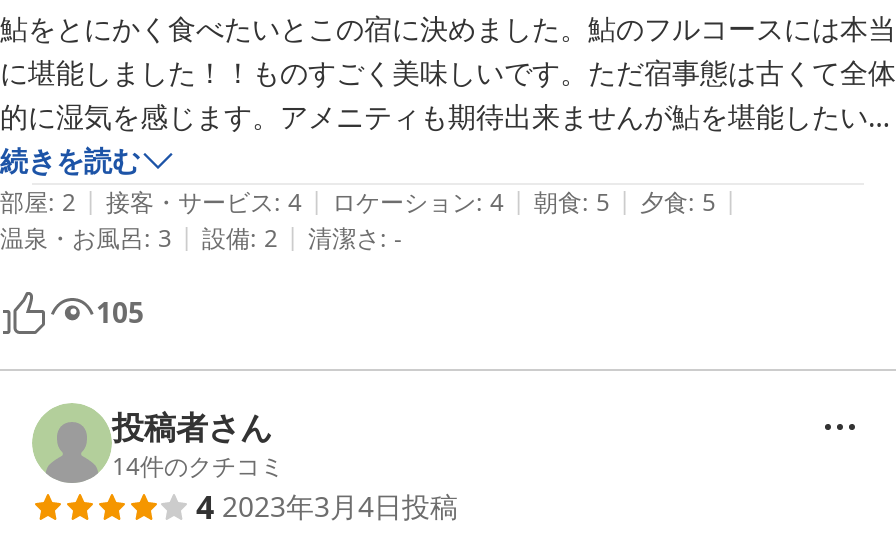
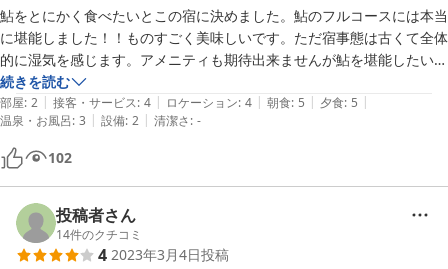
[96,293,144,331] 105 -> [48,148,72,167] 102

